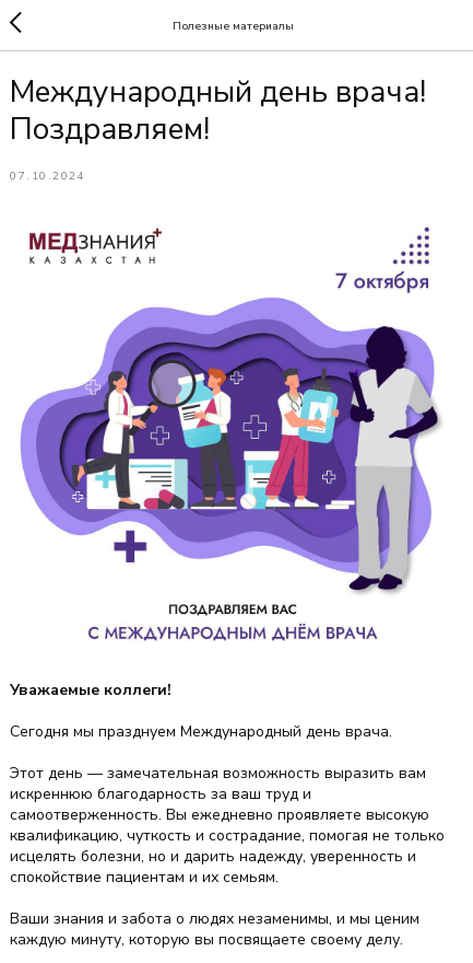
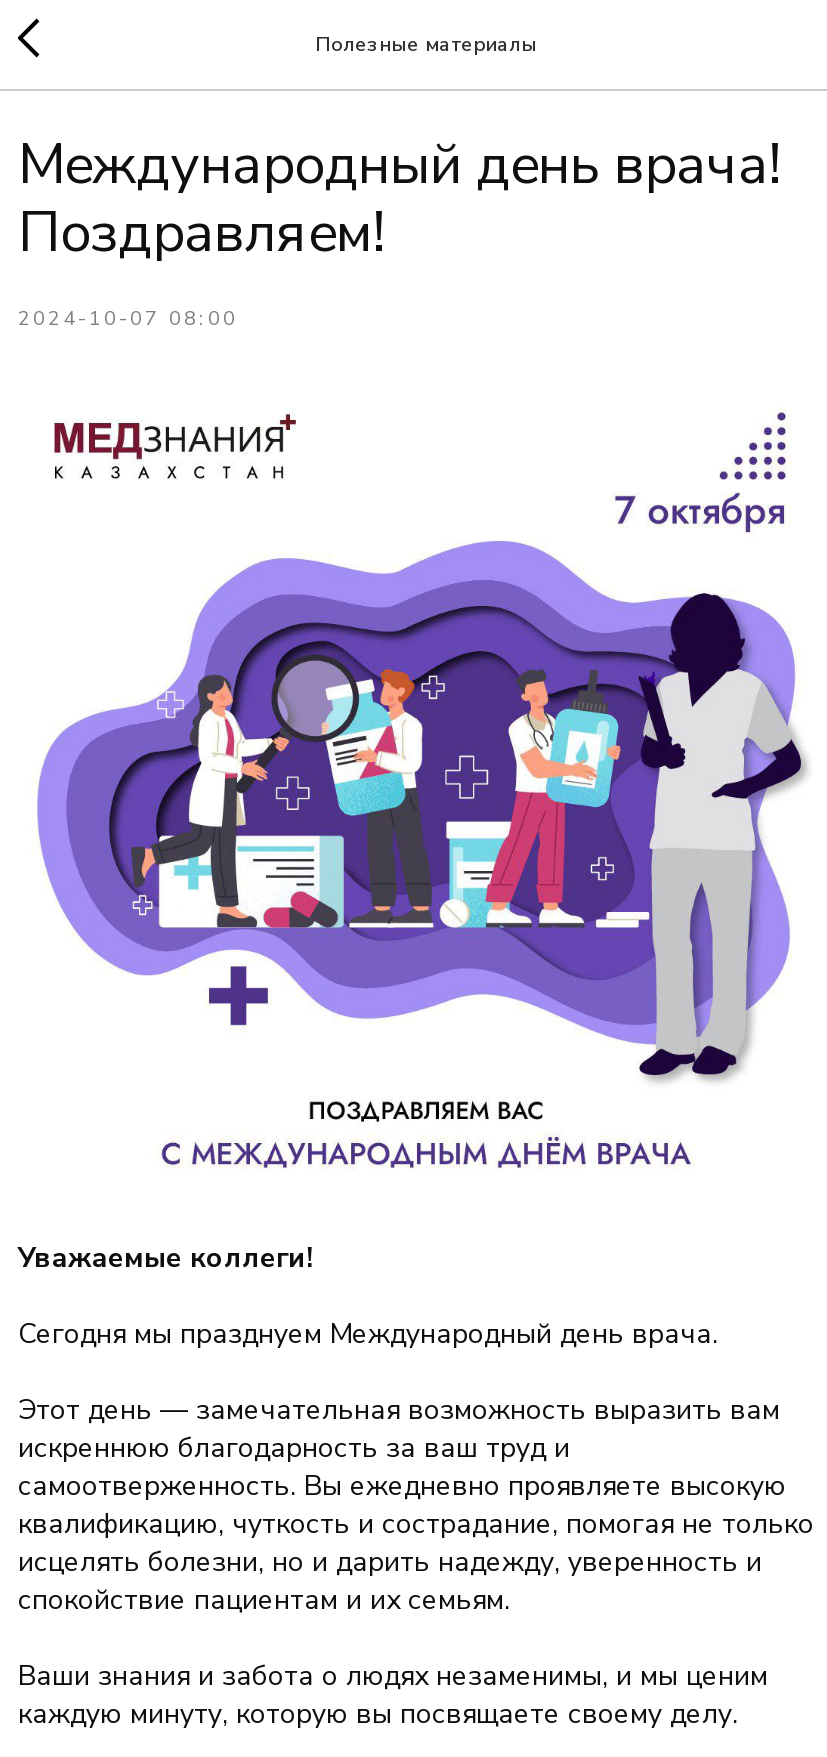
[10,169,85,184] 07.10.2024 -> [18,305,238,333] 2024-10-07 08:00

